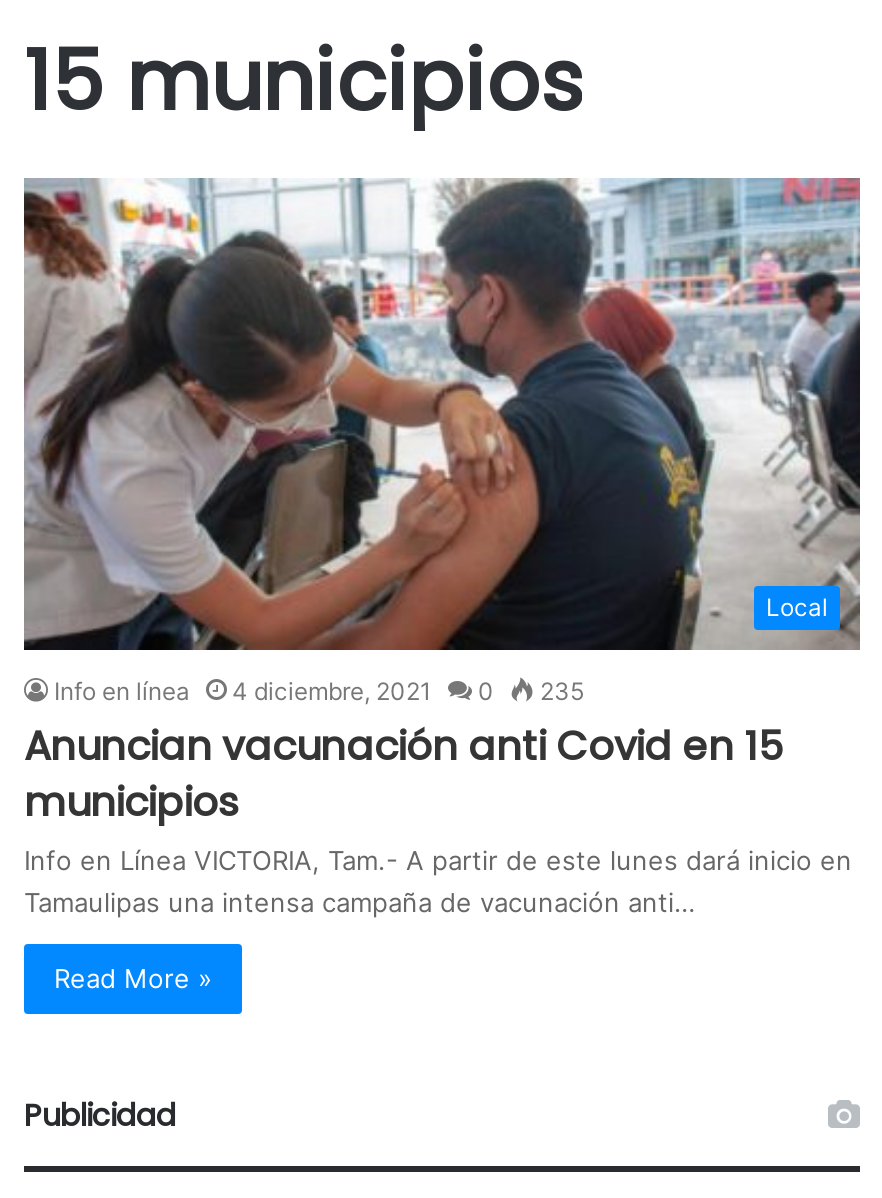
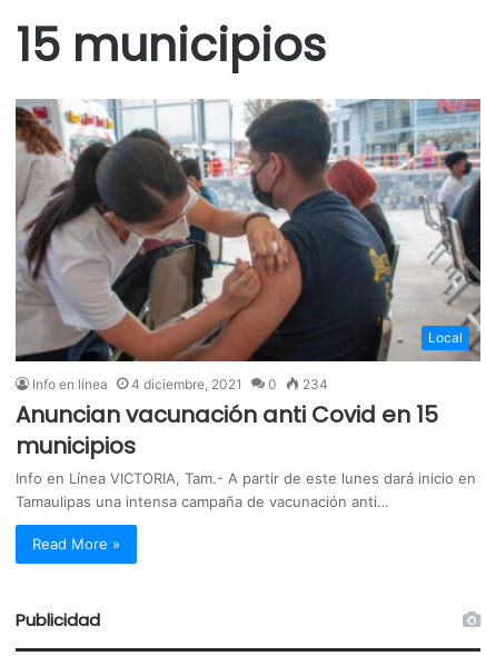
[54,676,584,706] Info en línea 4 diciembre, 2021 0 235 -> [32,376,328,393] Info en línea 4 diciembre, 2021 0 234

